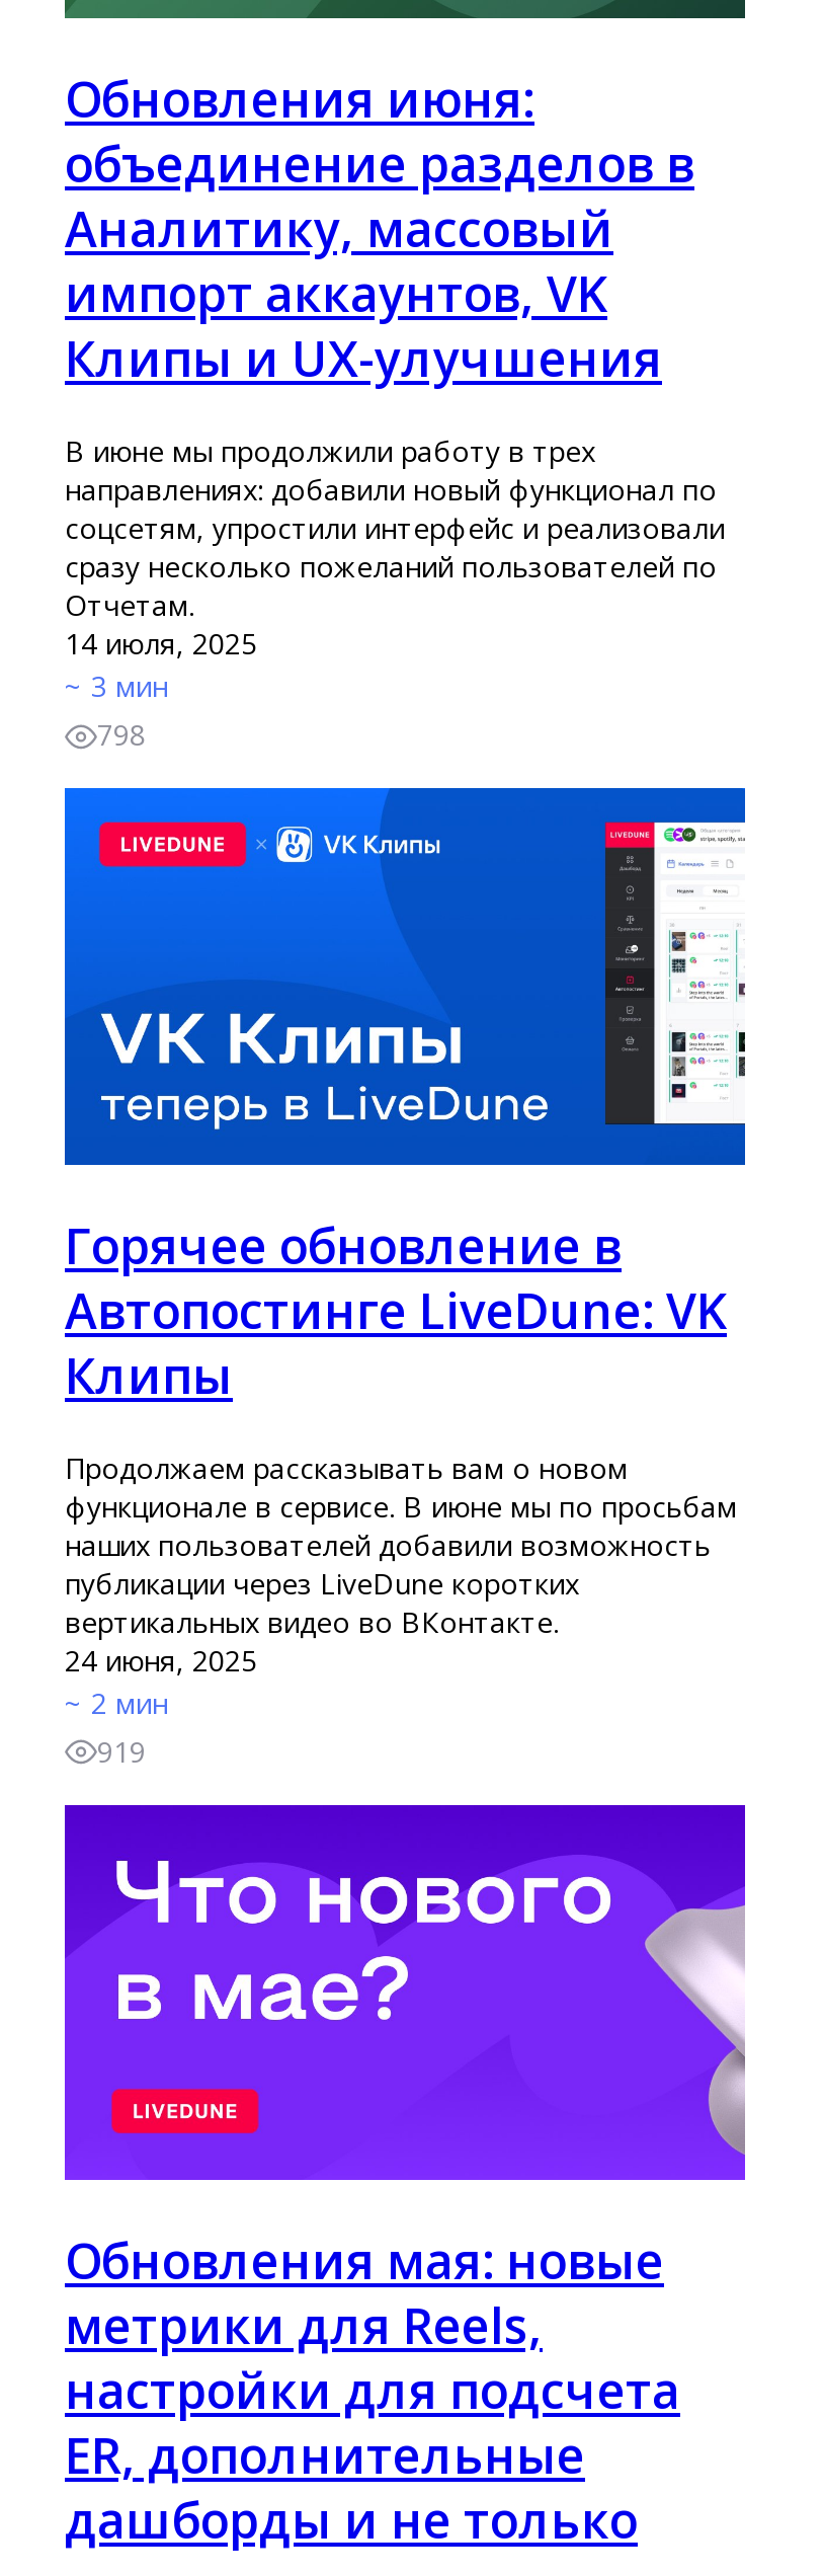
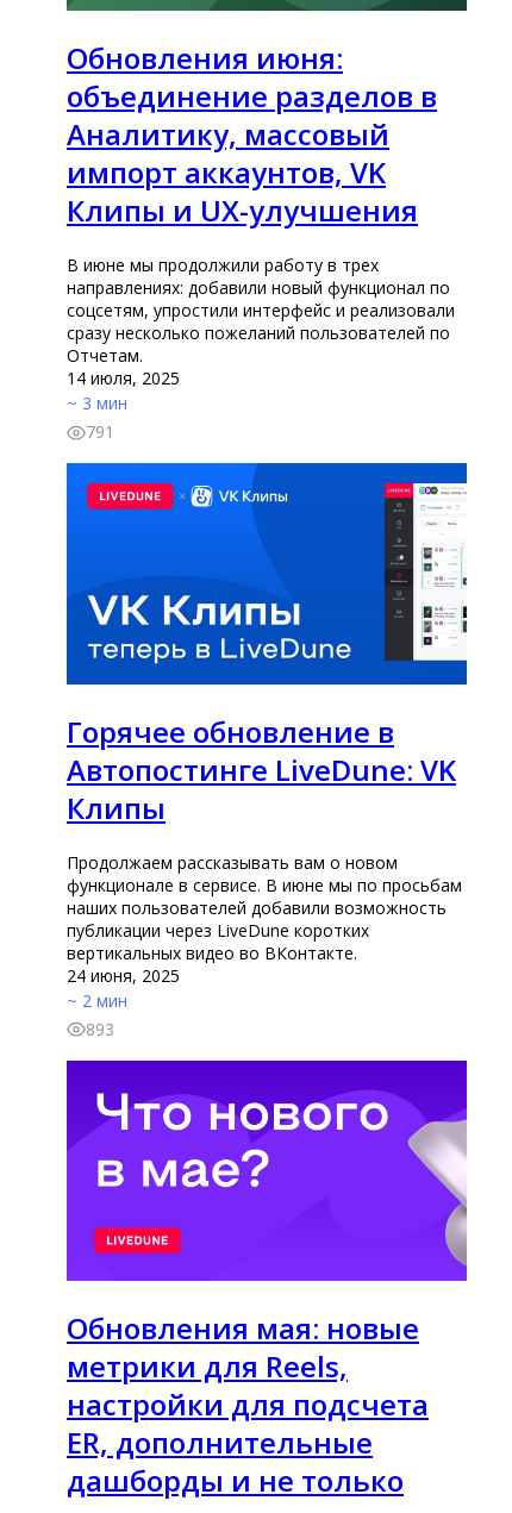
[97,716,146,754] 798 -> [86,420,114,443] 791
[97,1732,146,1770] 919 -> [86,1017,114,1040] 893

